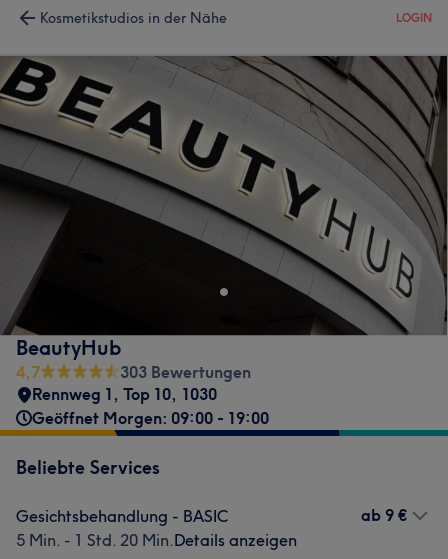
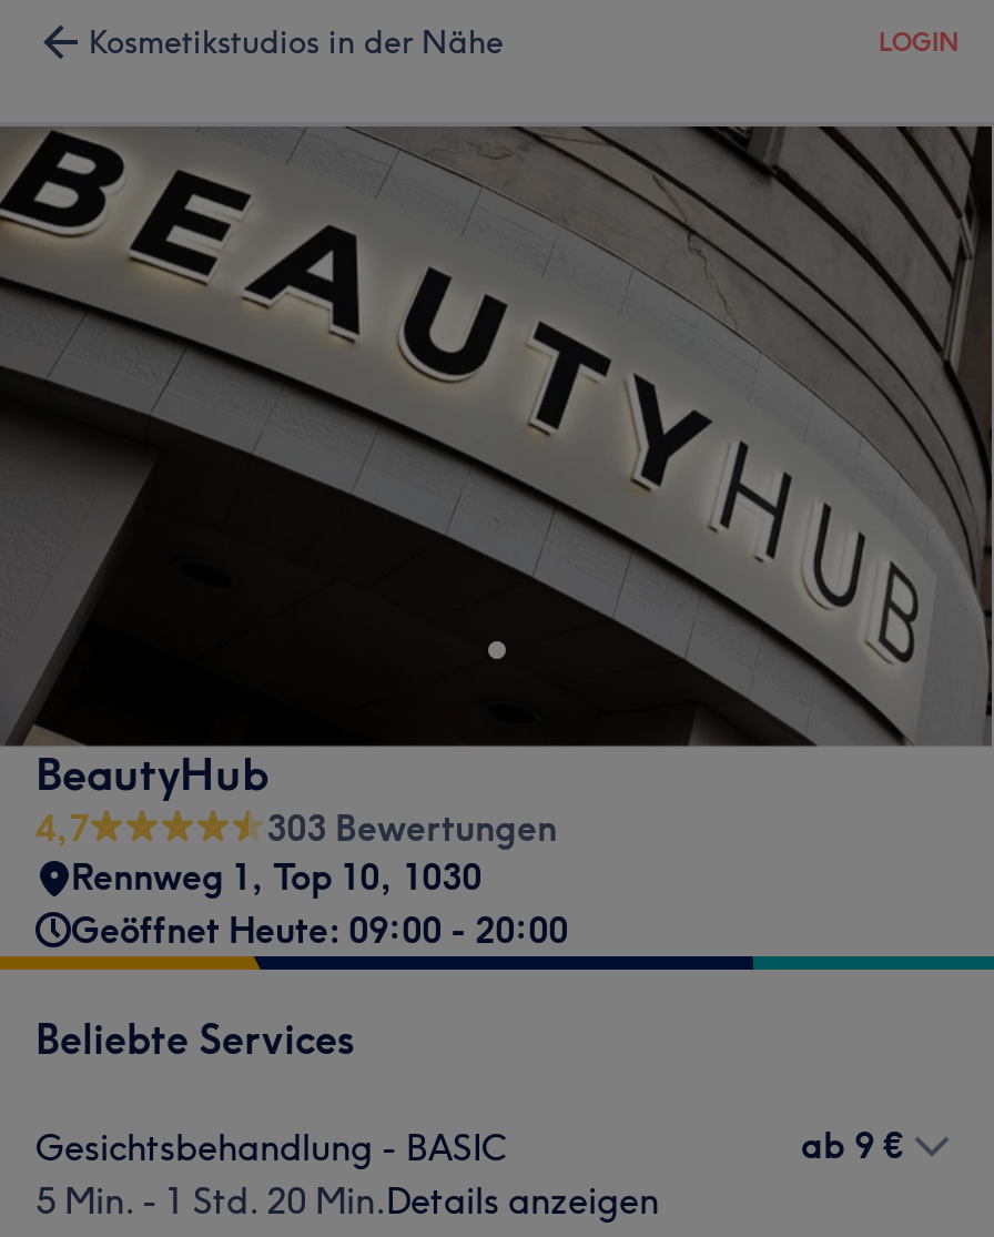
[32,408,269,428] Geöffnet Morgen: 09:00 - 19:00 -> [71,908,568,952] Geöffnet Heute: 09:00 - 20:00

